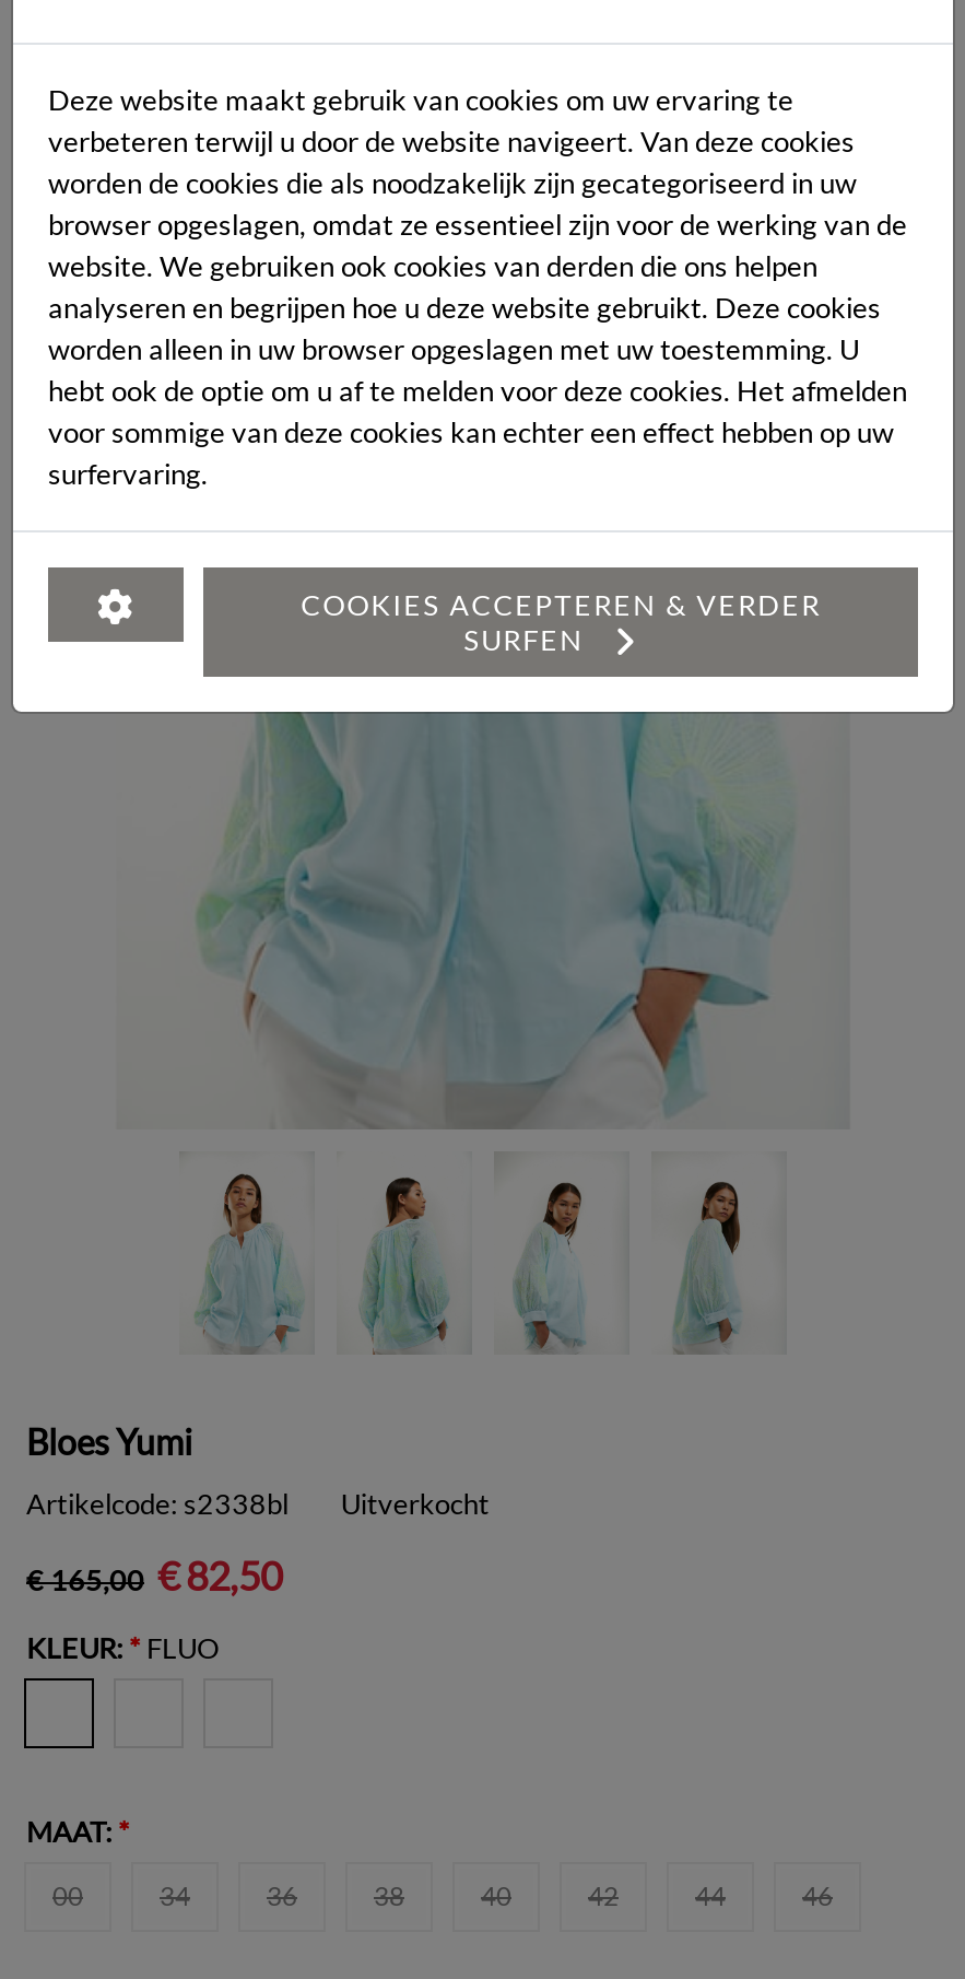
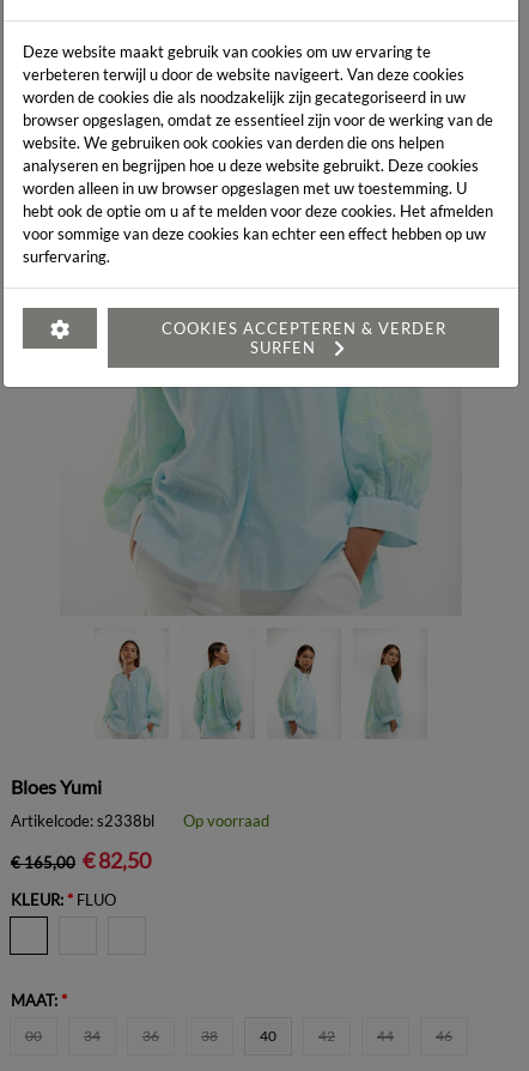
[341,1485,489,1520] Uitverkocht -> [183,810,269,830] Op voorraad

